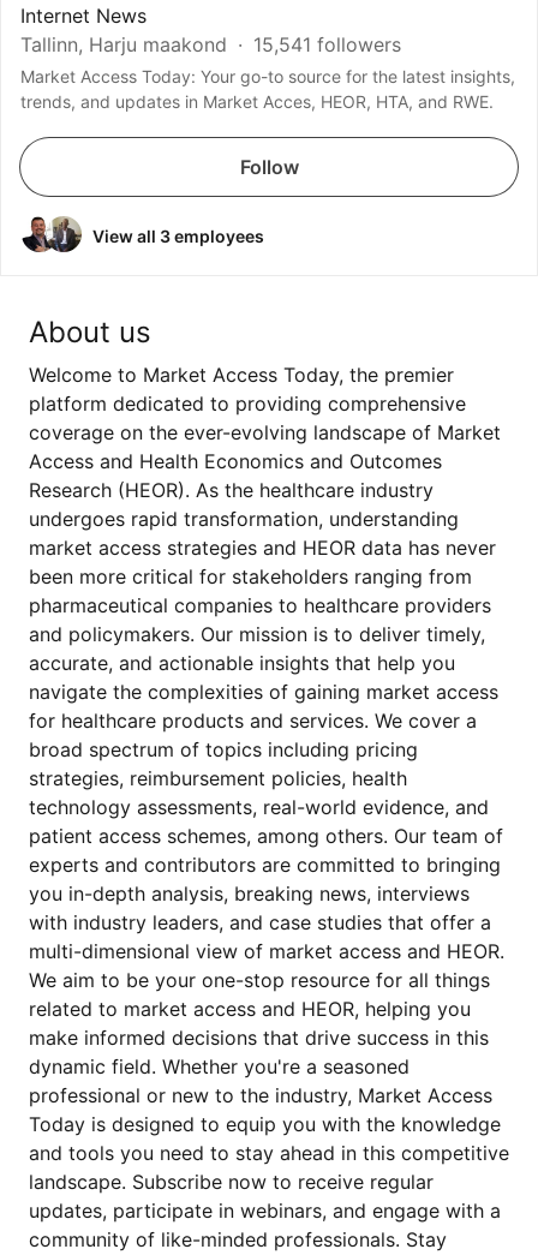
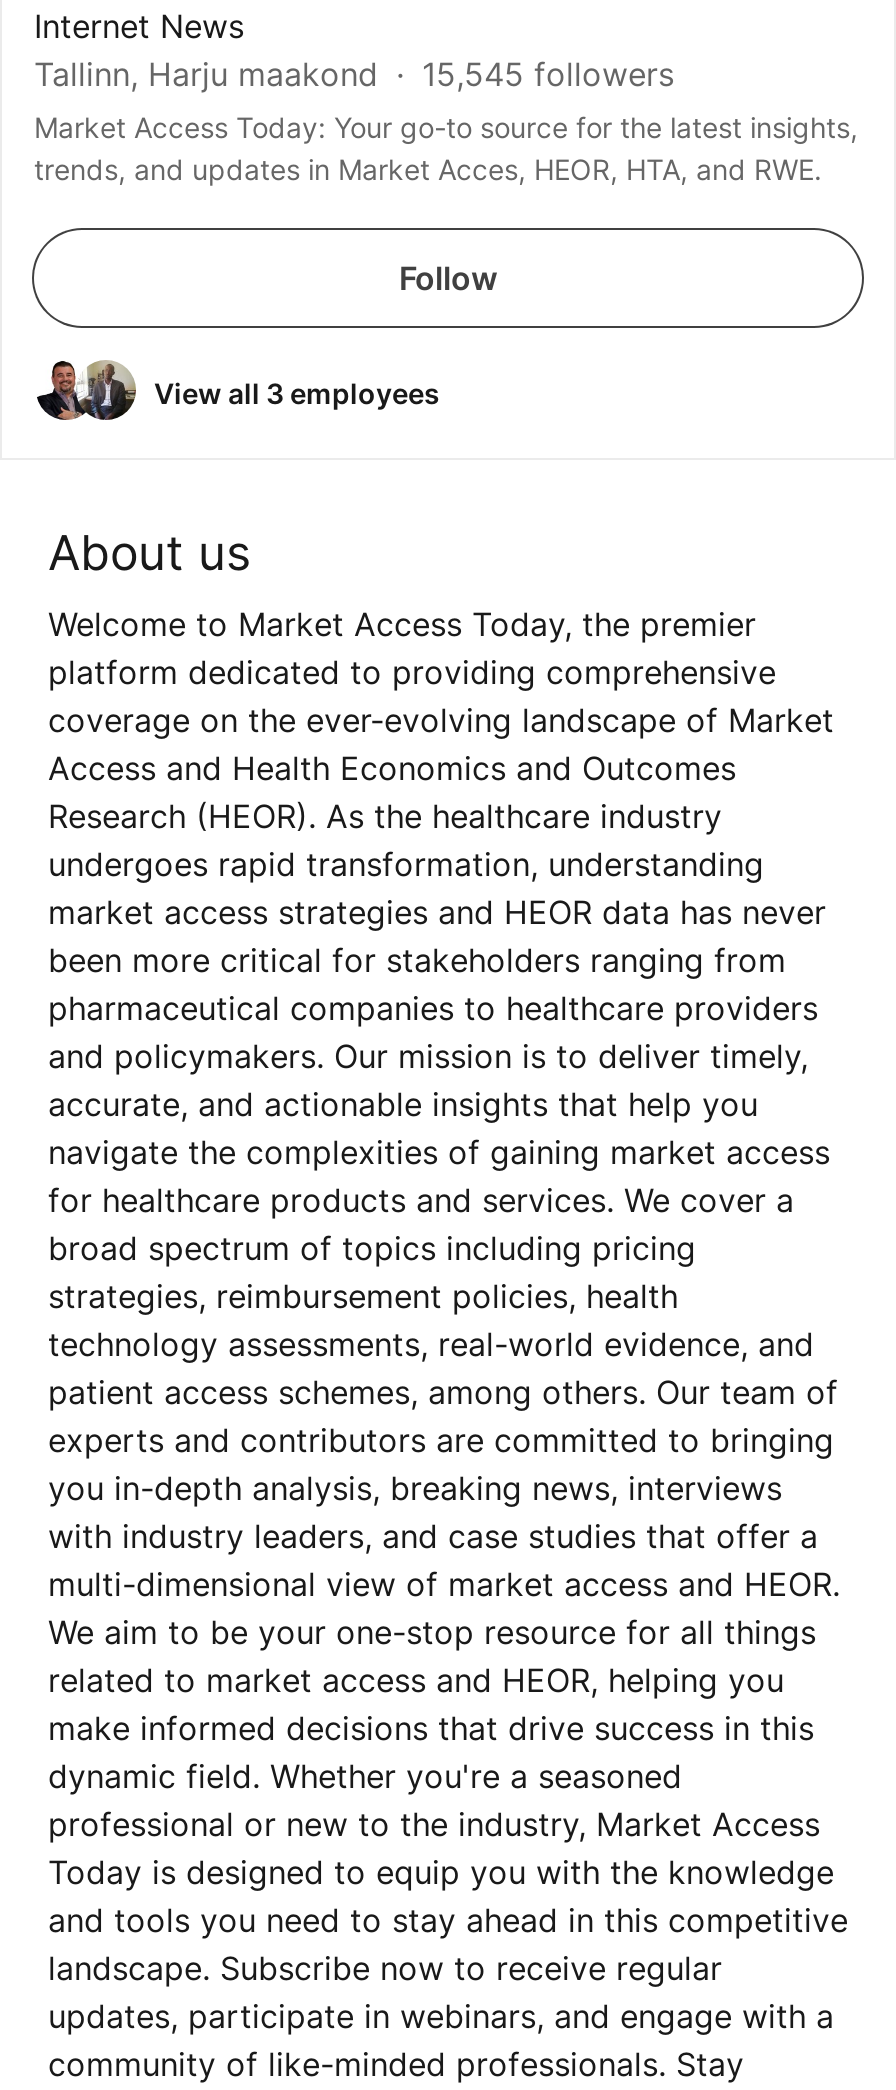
[20,32,401,56] Tallinn, Harju maakond 15,541 followers -> [34,54,674,94] Tallinn, Harju maakond 15,545 followers

